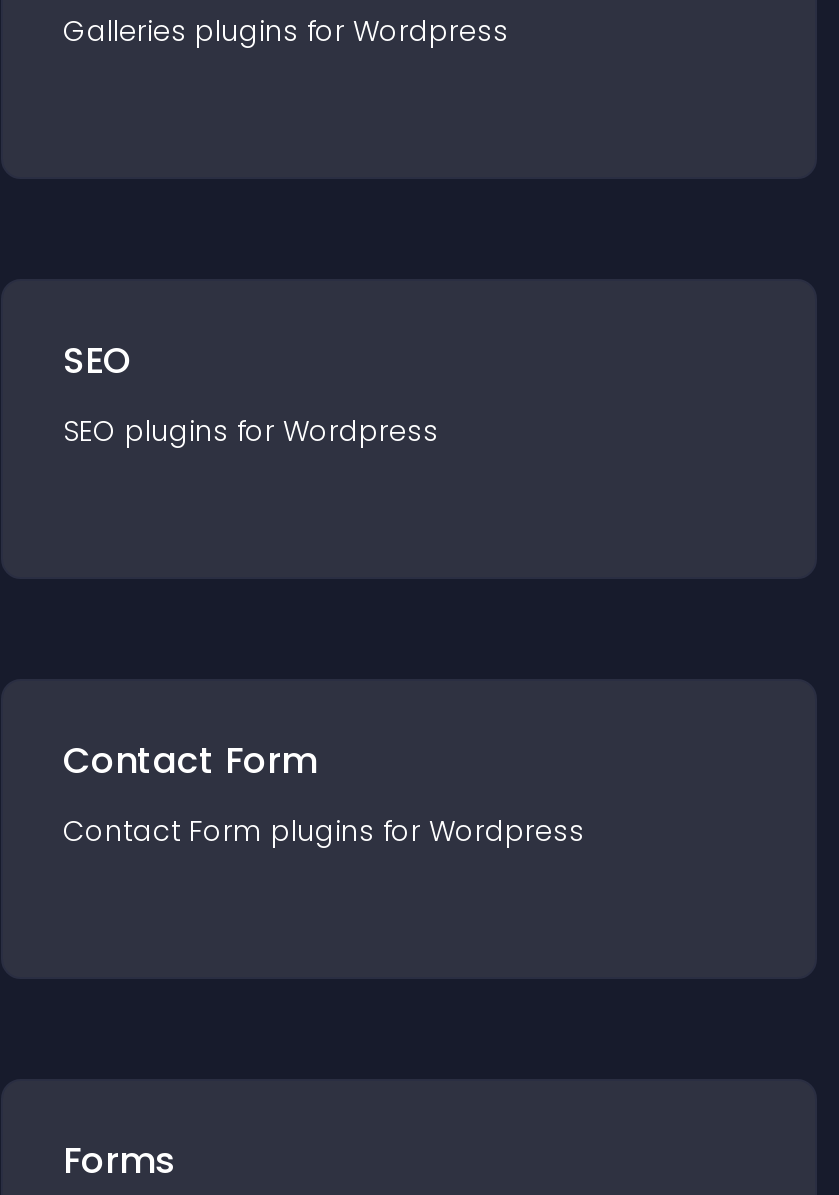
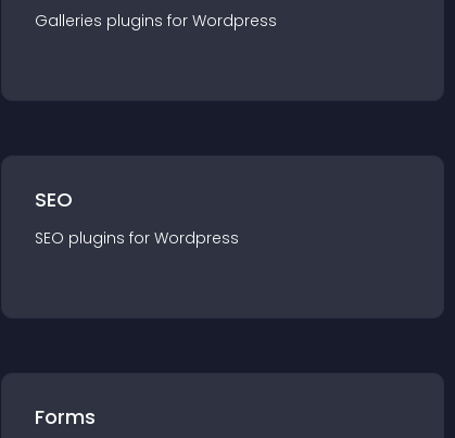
[63,735,585,851] Contact Form | Contact Form plugins for Wordpress -> none

